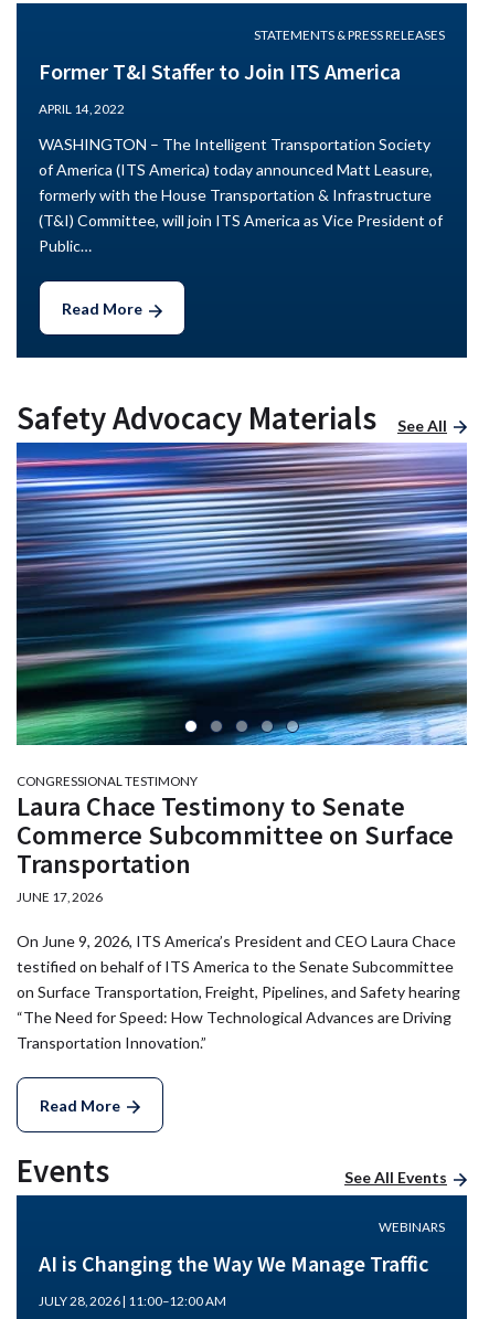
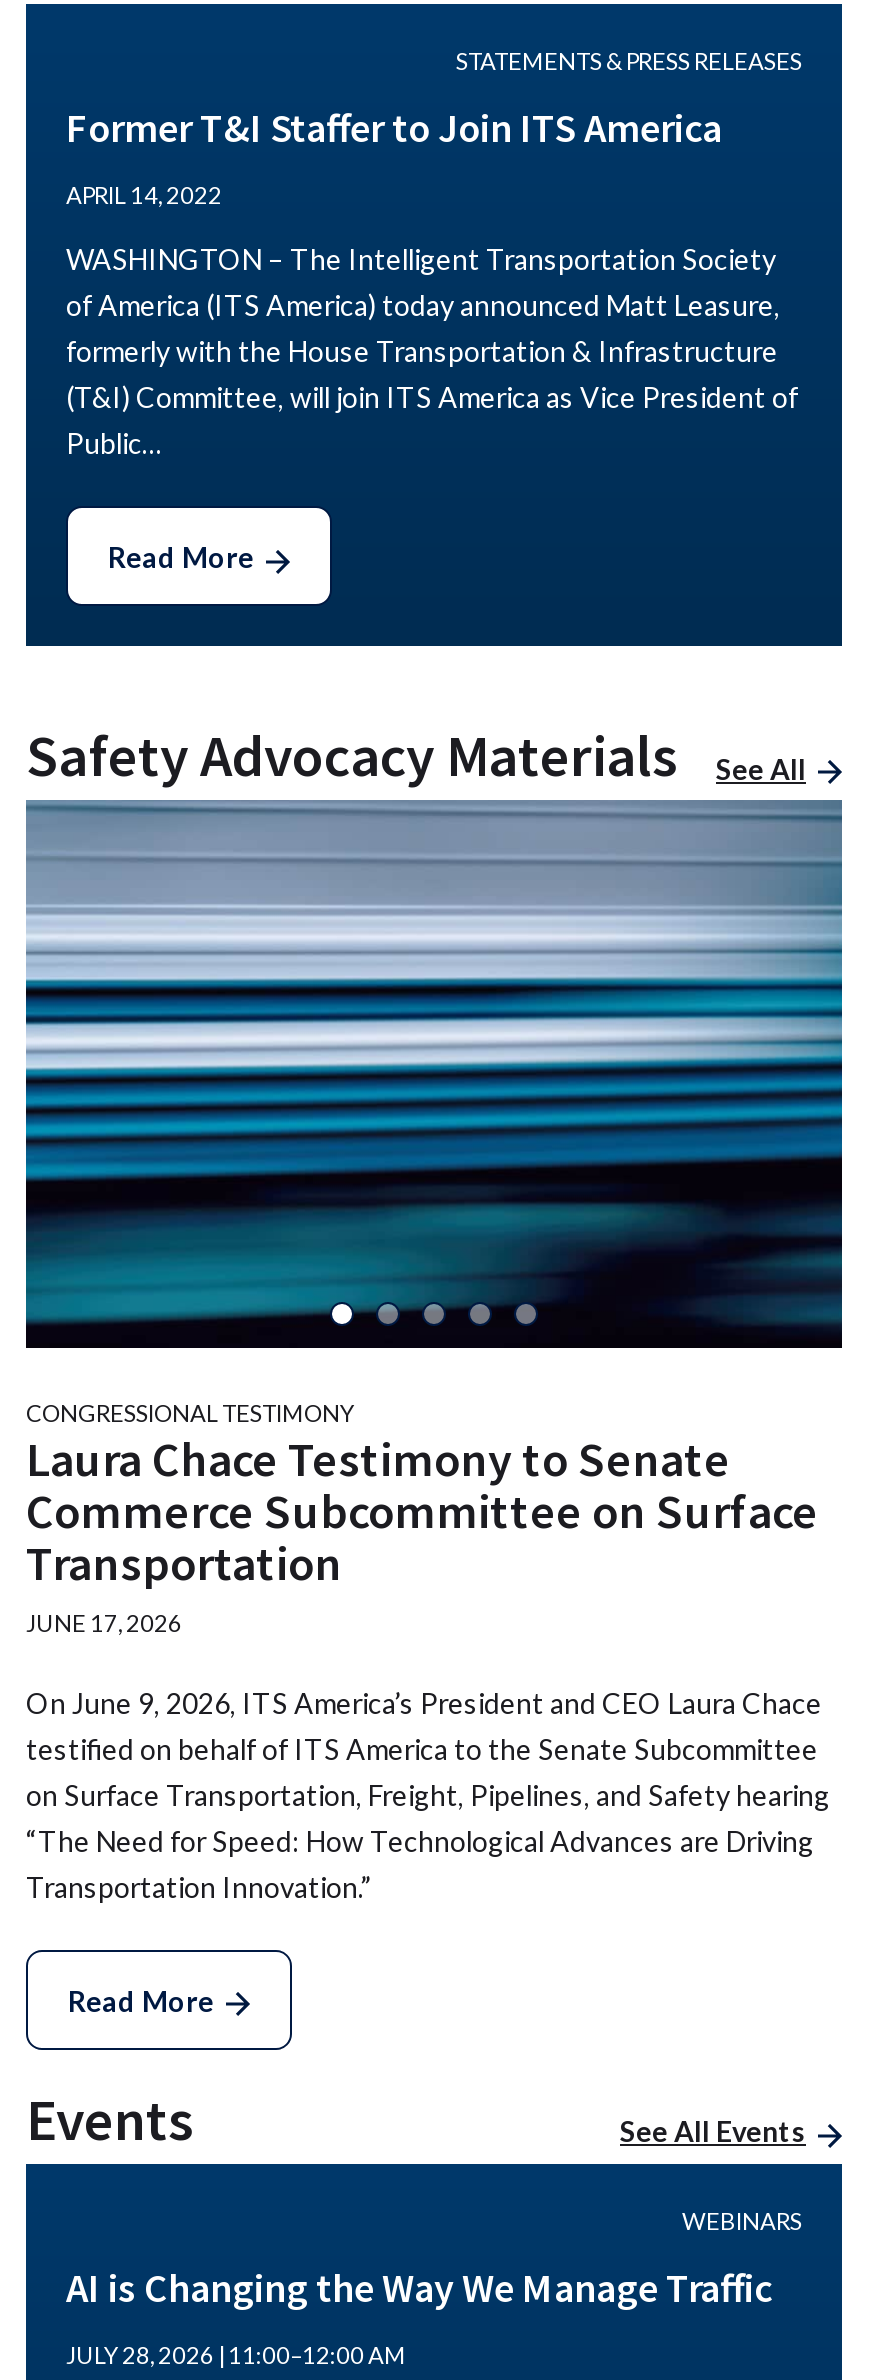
[15,442,468,746] [image] -> [24,798,844,1350] [image]

